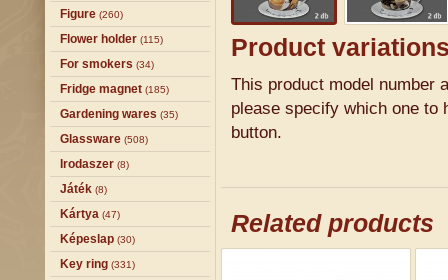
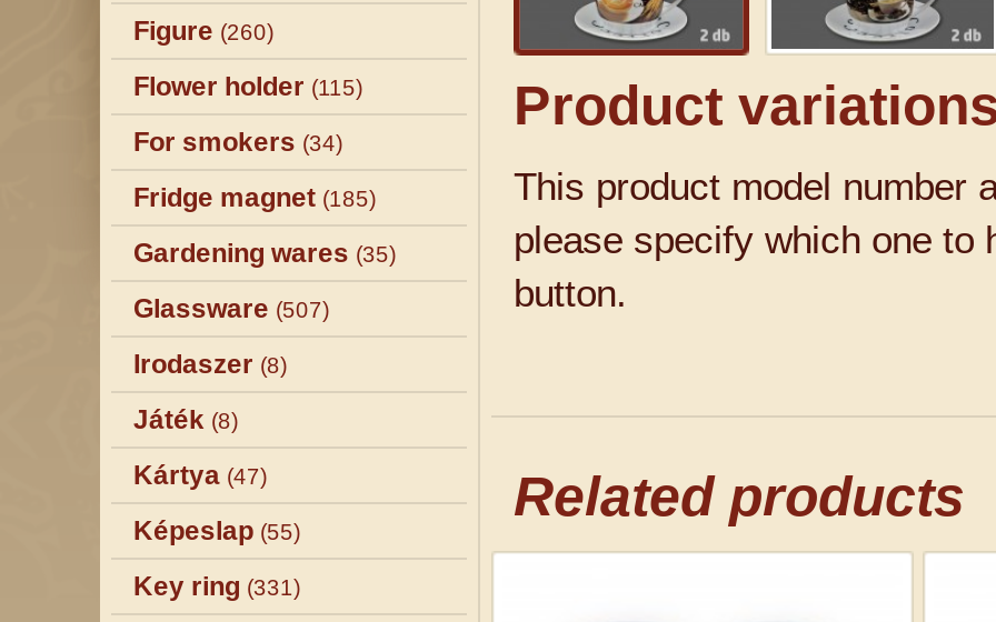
[60,132,148,146] Glassware (508) -> [133,293,329,324] Glassware (507)
[60,232,135,246] Képeslap (30) -> [133,515,300,546] Képeslap (55)

